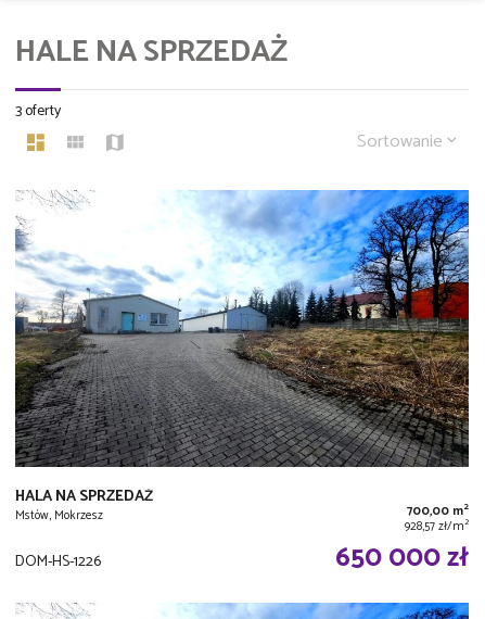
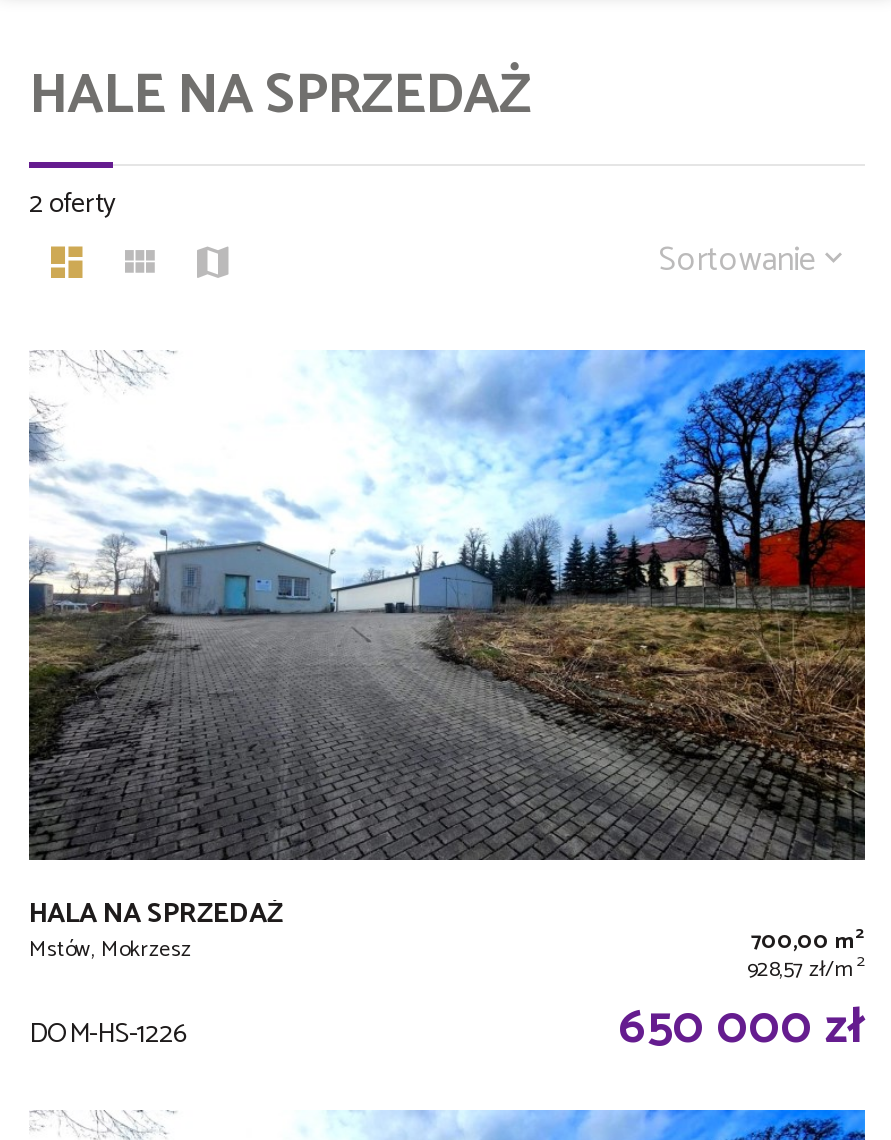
[15,99,61,124] 3 oferty -> [29,182,115,228] 2 oferty

